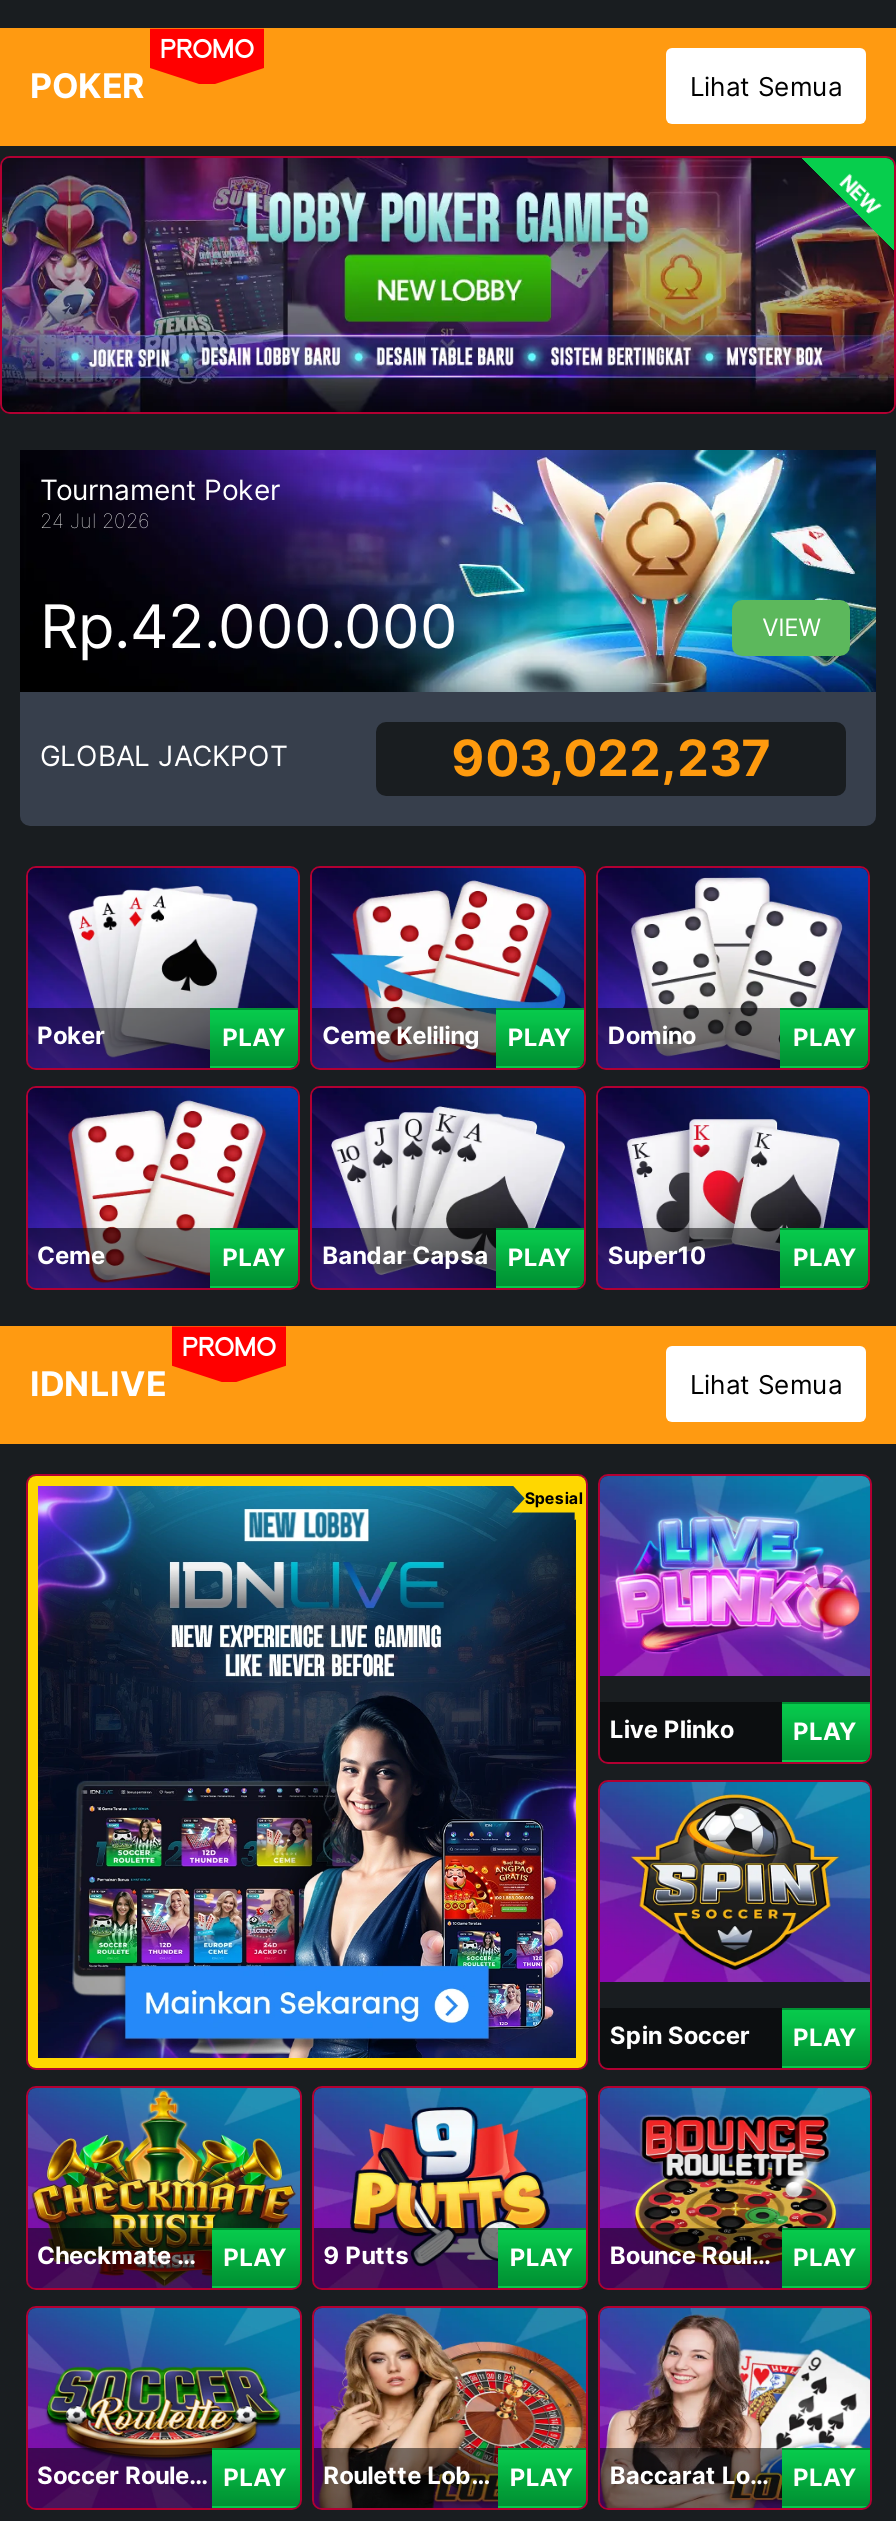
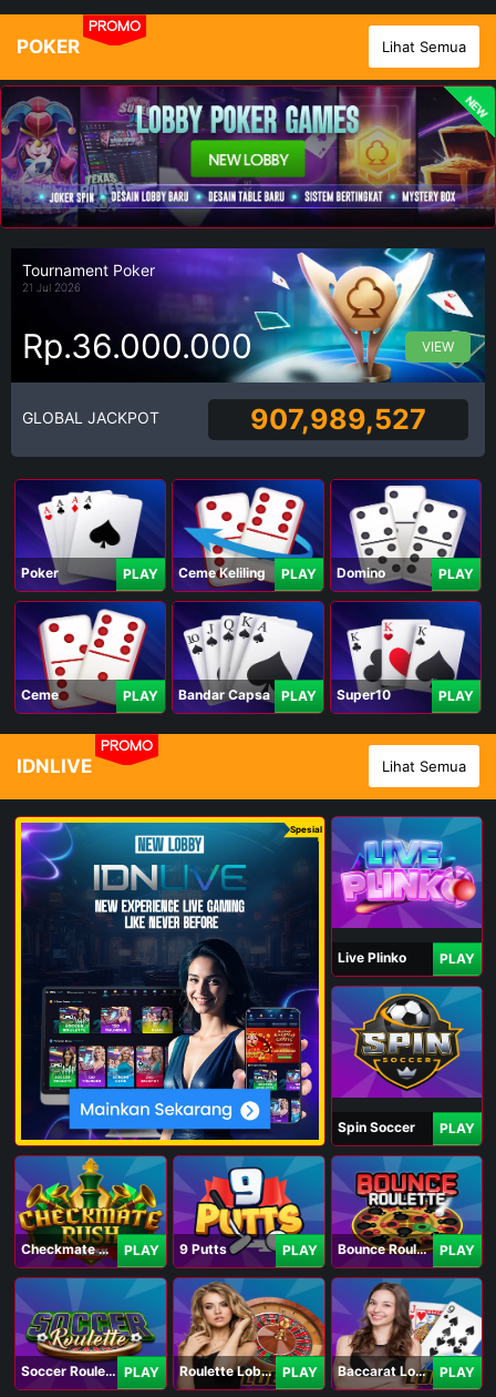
[40,508,150,532] 24 Jul 2026 -> [22,281,81,294] 21 Jul 2026
[40,590,458,662] Rp.42.000.000 -> [22,326,252,366] Rp.36.000.000
[451,729,771,789] 903,022,237 -> [250,403,426,436] 907,989,527

